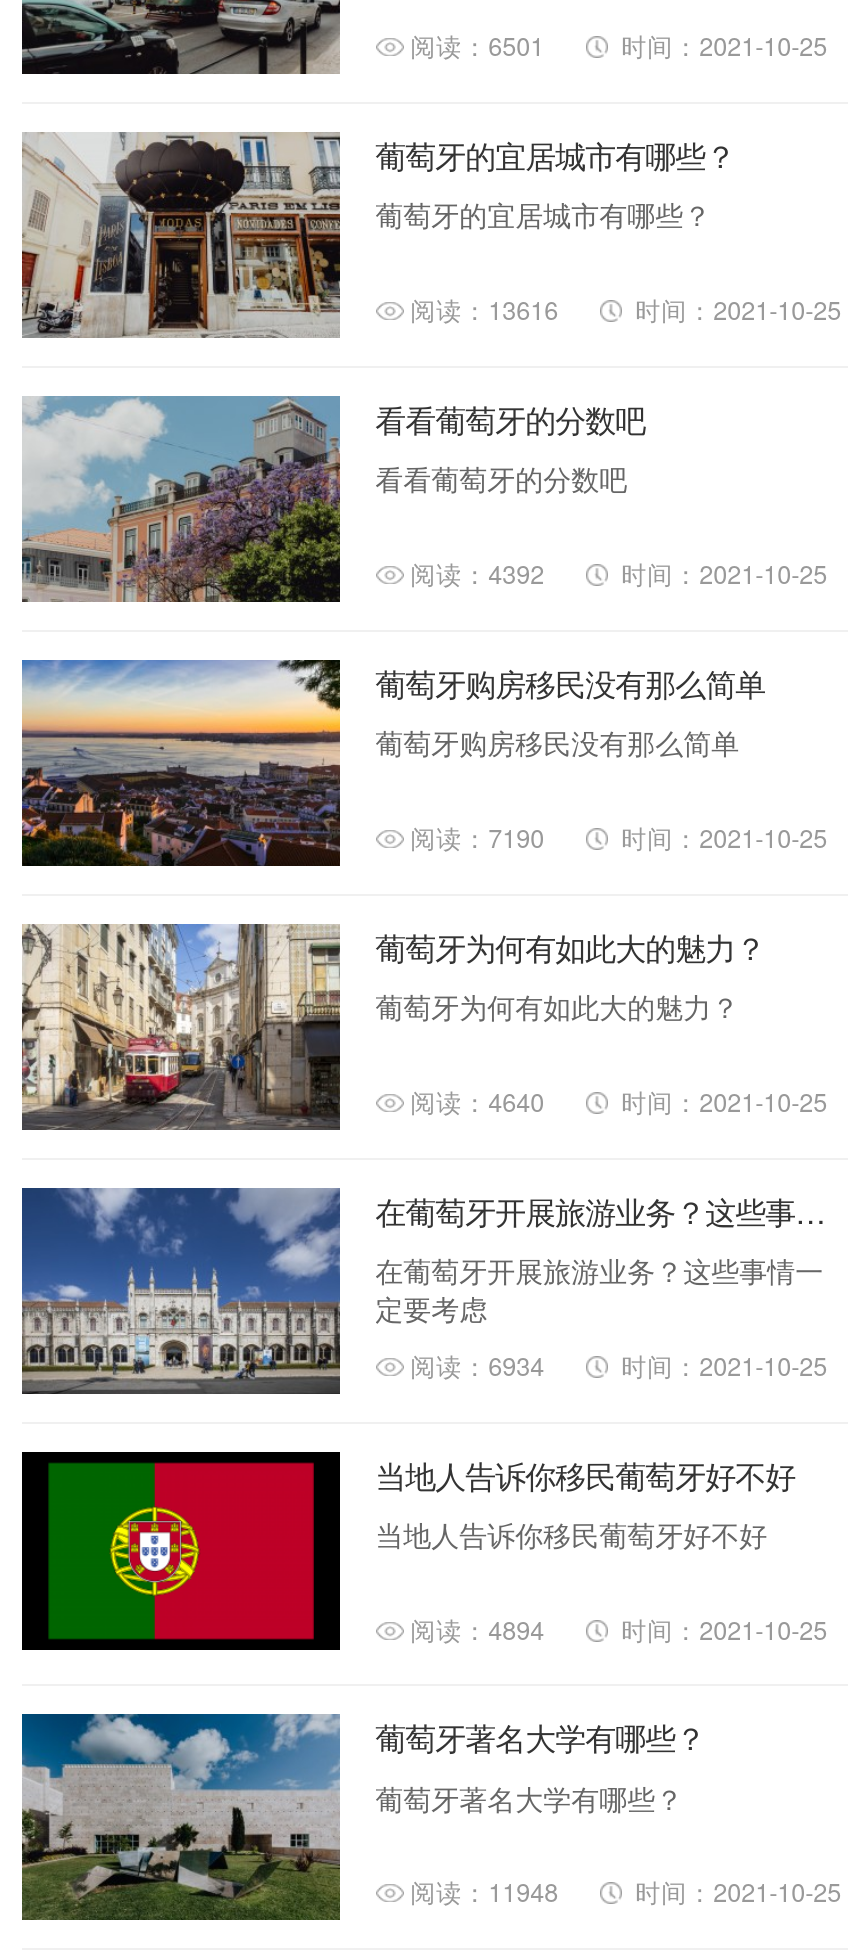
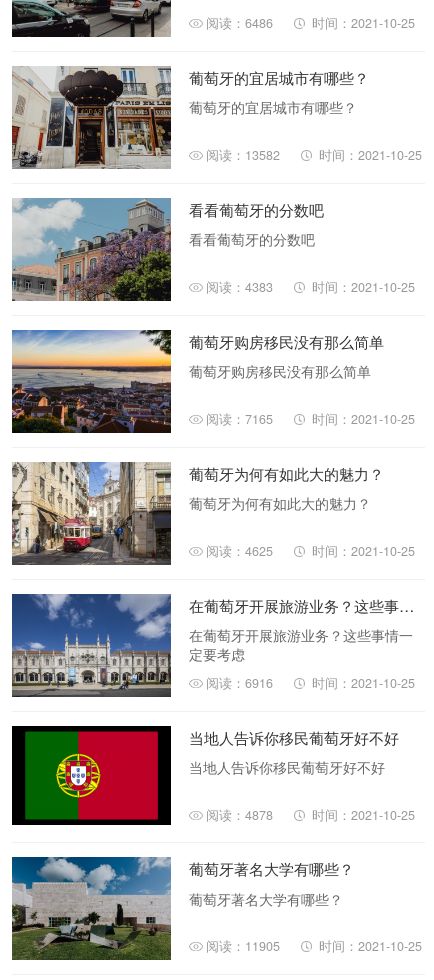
[410,28,544,64] 阅读：6501 -> [206,14,273,32] 阅读：6486
[410,292,558,328] 阅读：13616 -> [206,146,280,164] 阅读：13582
[410,556,544,592] 阅读：4392 -> [206,278,273,296] 阅读：4383
[410,820,544,856] 阅读：7190 -> [206,410,273,428] 阅读：7165
[410,1083,544,1119] 阅读：4640 -> [206,542,273,560] 阅读：4625
[410,1347,544,1383] 阅读：6934 -> [206,674,273,692] 阅读：6916
[410,1611,544,1647] 阅读：4894 -> [206,805,273,823] 阅读：4878
[410,1875,558,1911] 阅读：11948 -> [206,937,280,955] 阅读：11905

